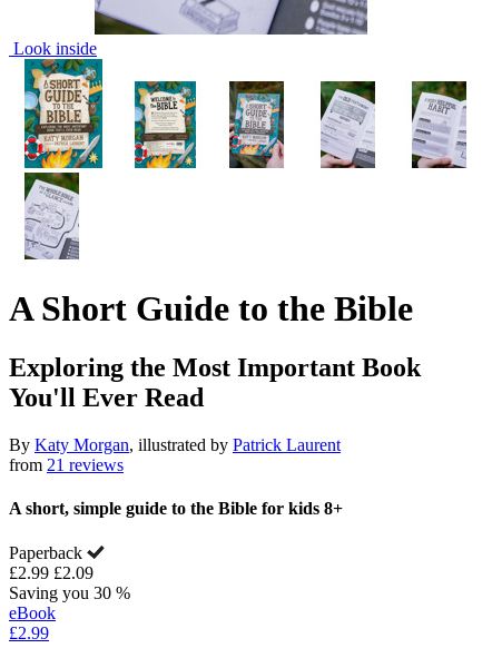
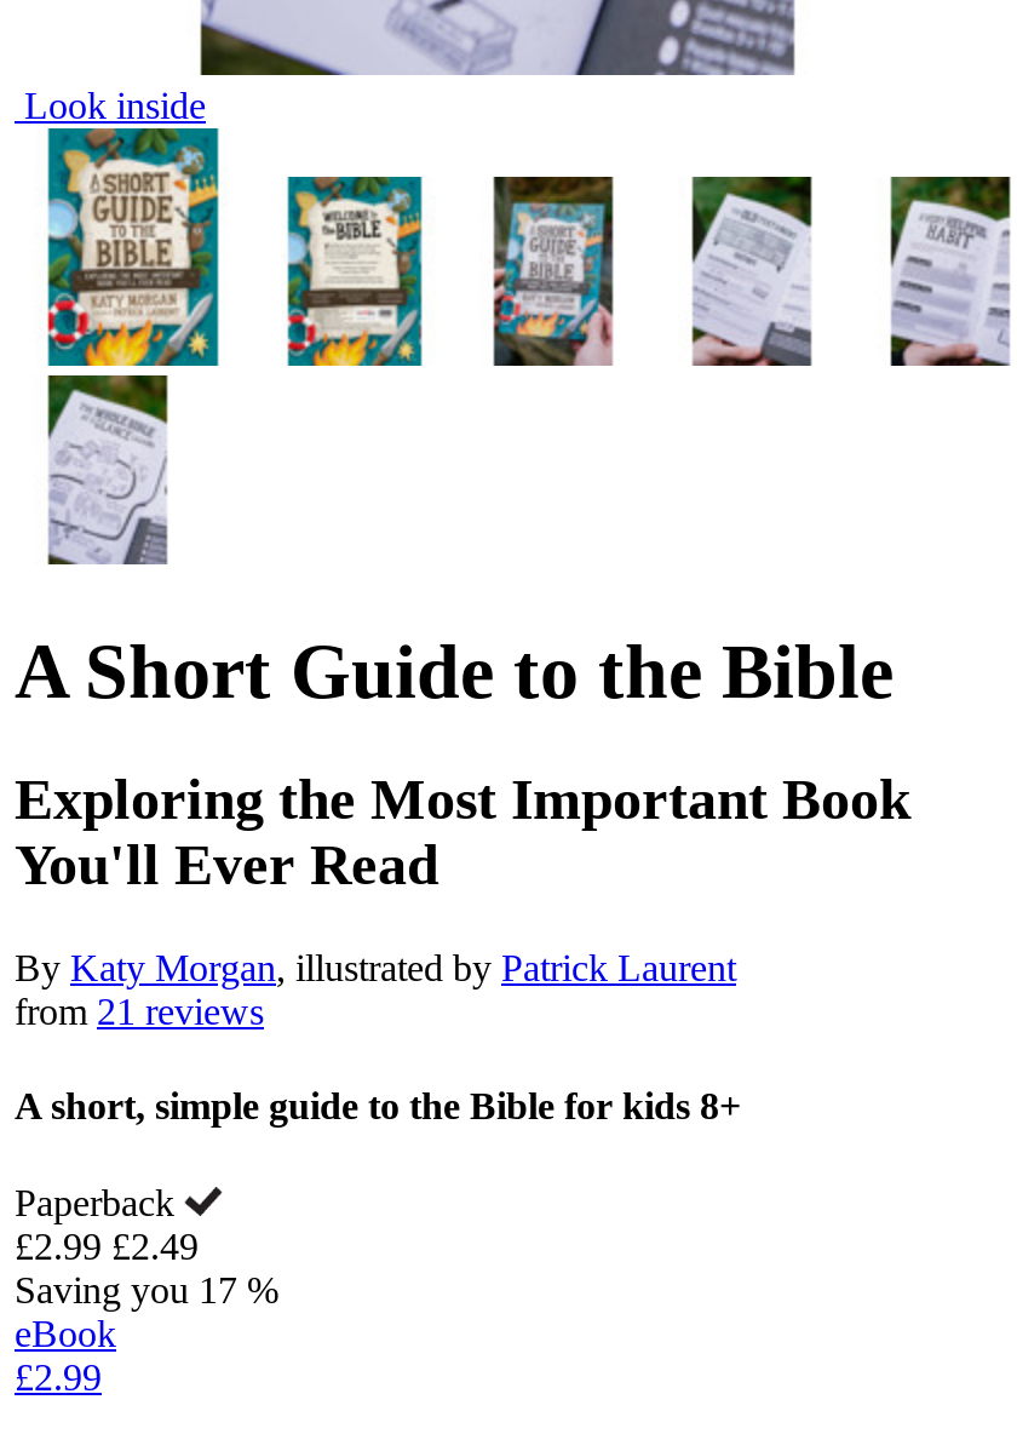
[9,563,94,582] £2.99 £2.09 -> [15,1225,199,1266] £2.99 £2.49
[9,583,130,602] Saving you 30 % -> [15,1269,278,1310] Saving you 17 %

